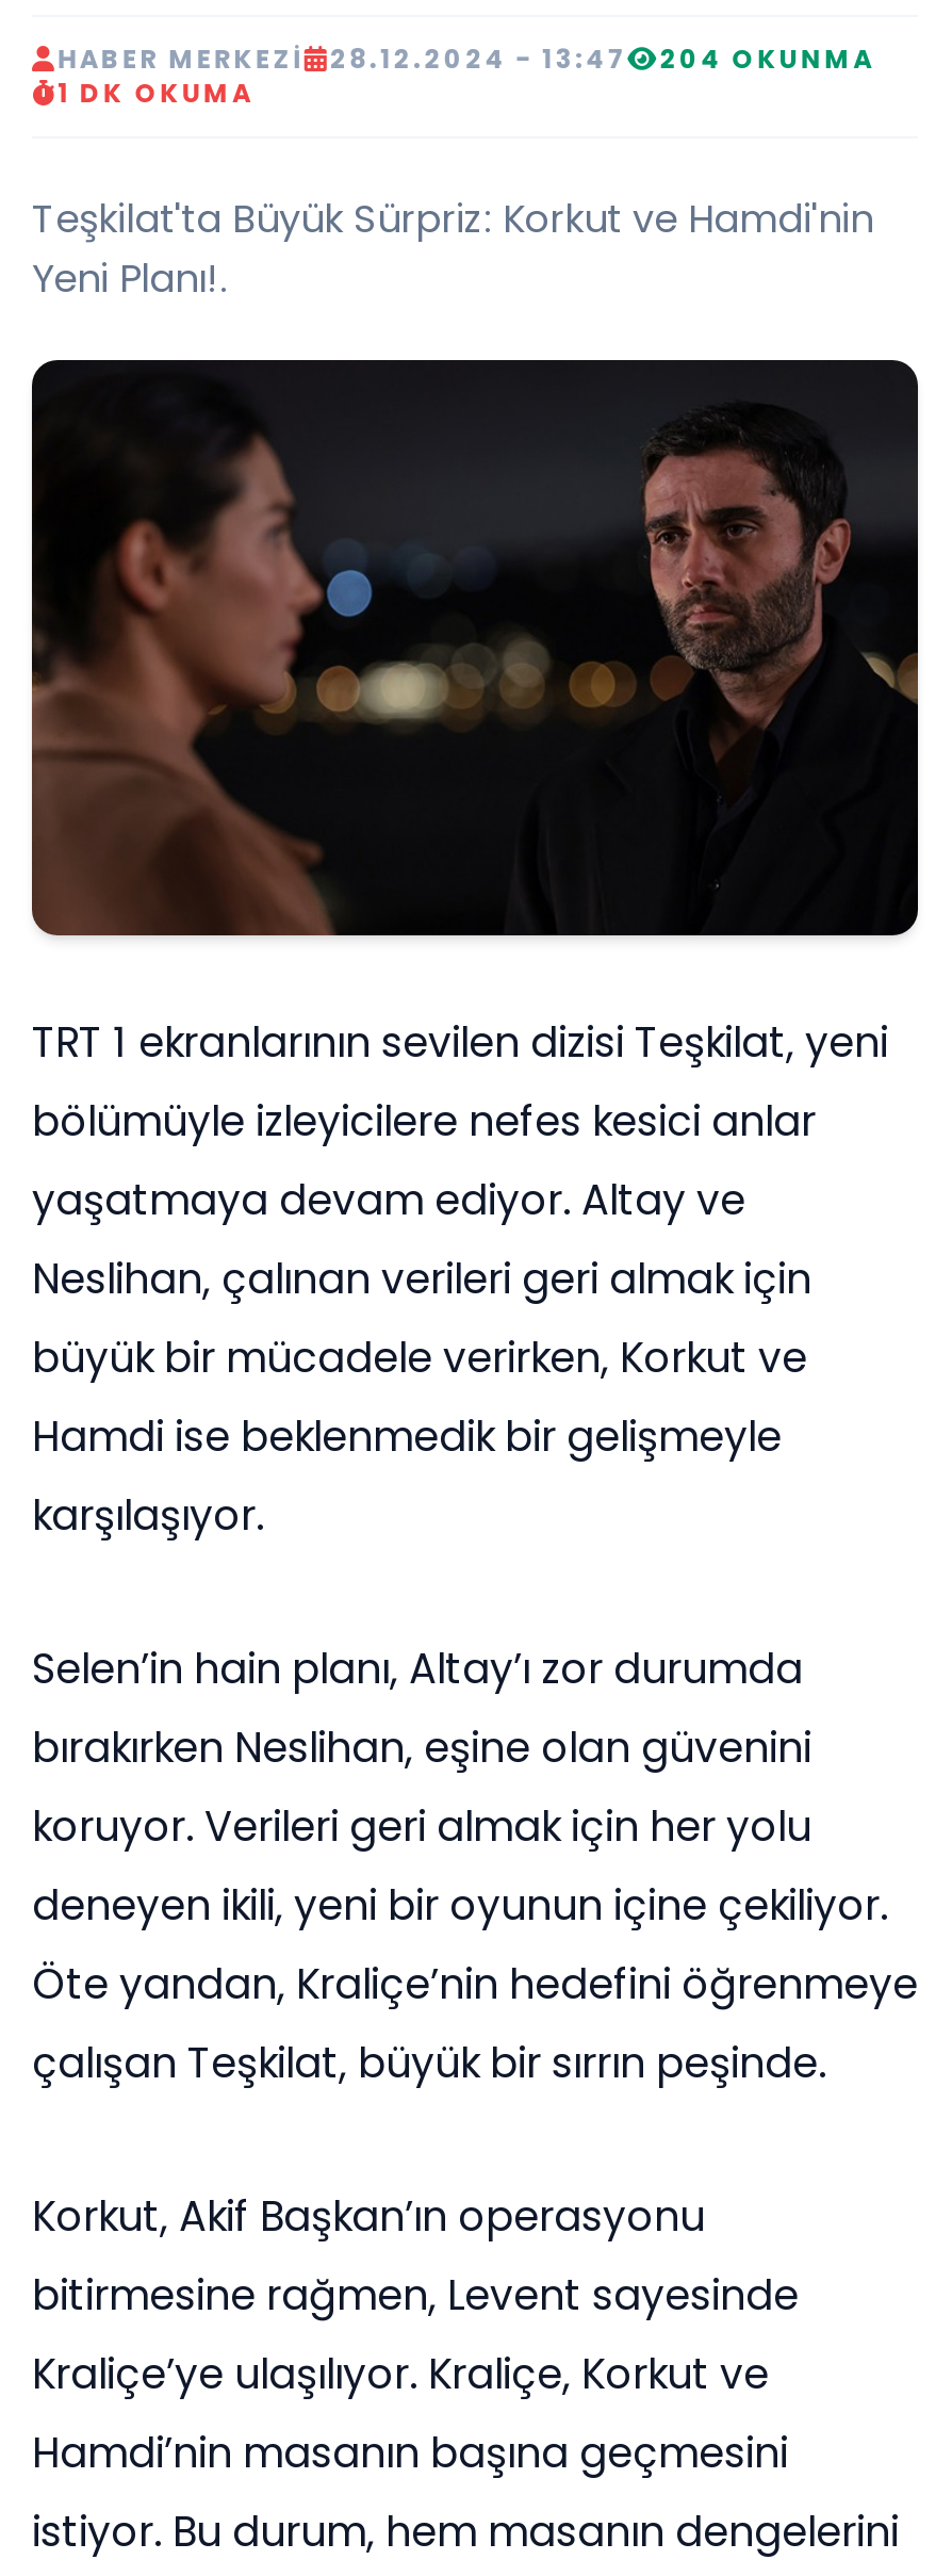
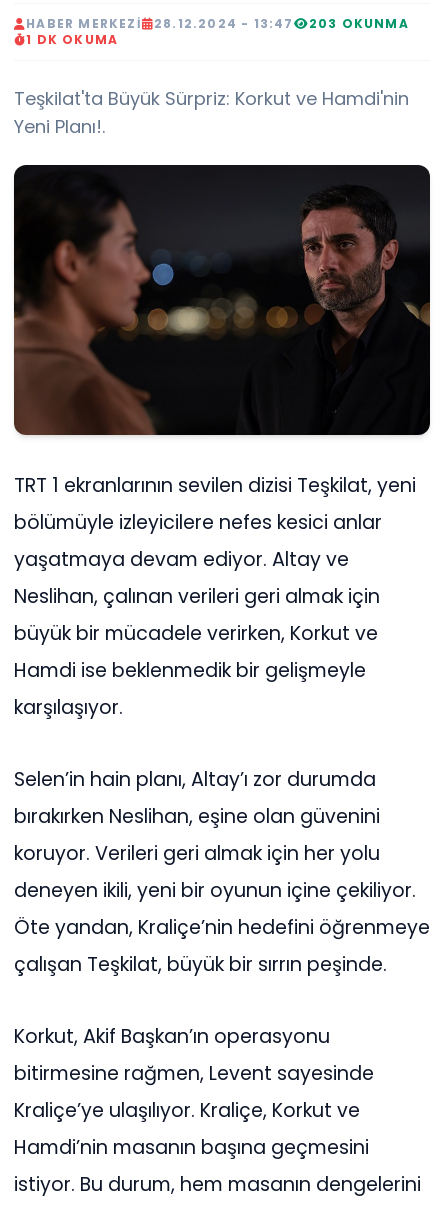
[58,40,875,77] HABER MERKEZI 28.12.2024 - 13:47 204 OKUNMA -> [26,15,409,32] HABER MERKEZI 28.12.2024 - 13:47 203 OKUNMA

